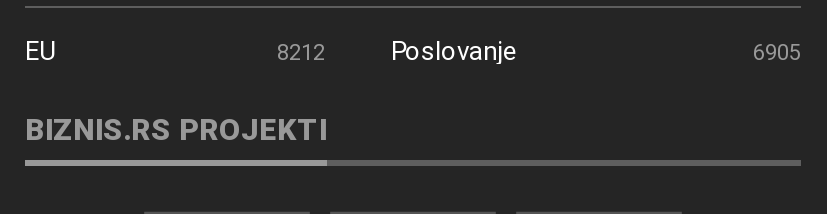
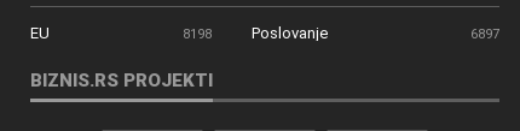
[277,40,325,66] 8212 -> [183,26,212,42] 8198
[753,40,801,66] 6905 -> [470,26,499,42] 6897

